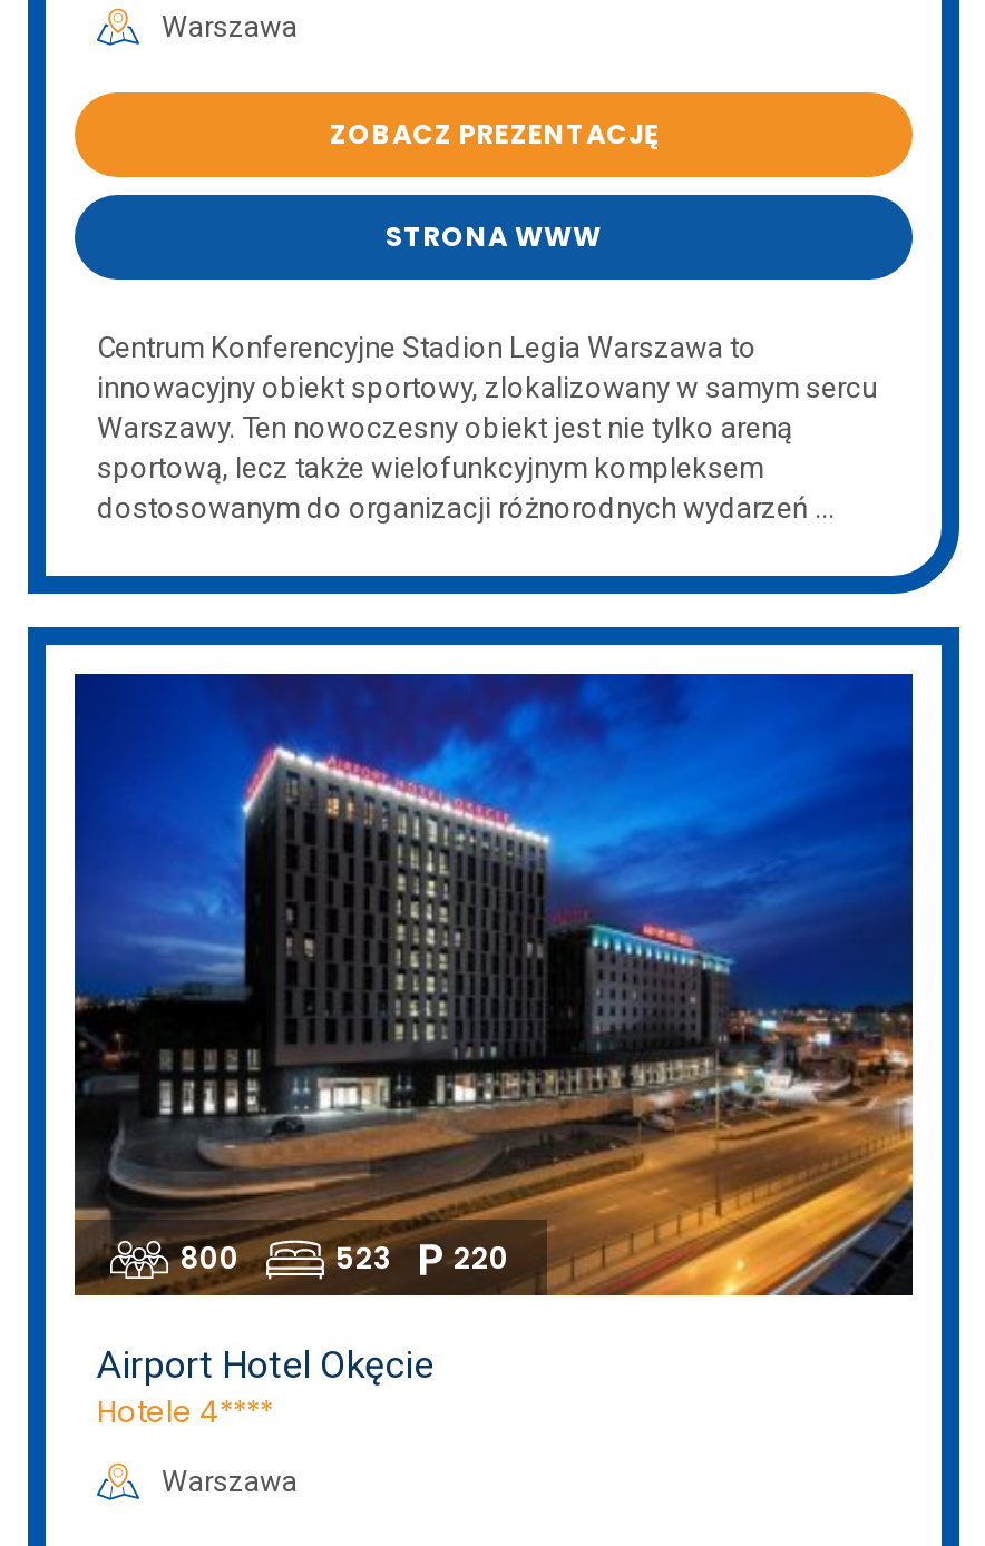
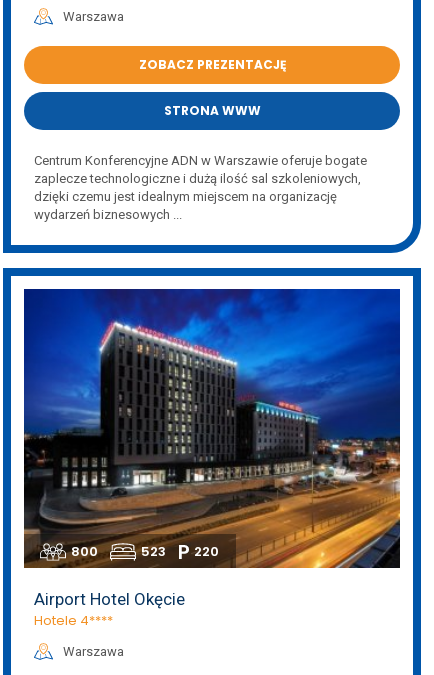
[97,331,877,525] Centrum Konferencyjne Stadion Legia Warszawa to | innowacyjny obiekt sportowy, zlokalizowany w samym sercu | Warszawy. Ten nowoczesny obiekt jest nie tylko areną | sportową, lecz także wielofunkcyjnym kompleksem | dostosowanym do organizacji różnorodnych wydarzeń ... -> [34,153,367,222] Centrum Konferencyjne ADN w Warszawie oferuje bogate | zaplecze technologiczne i dużą ilość sal szkoleniowych, | dzięki czemu jest idealnym miejscem na organizację | wydarzeń biznesowych ...

